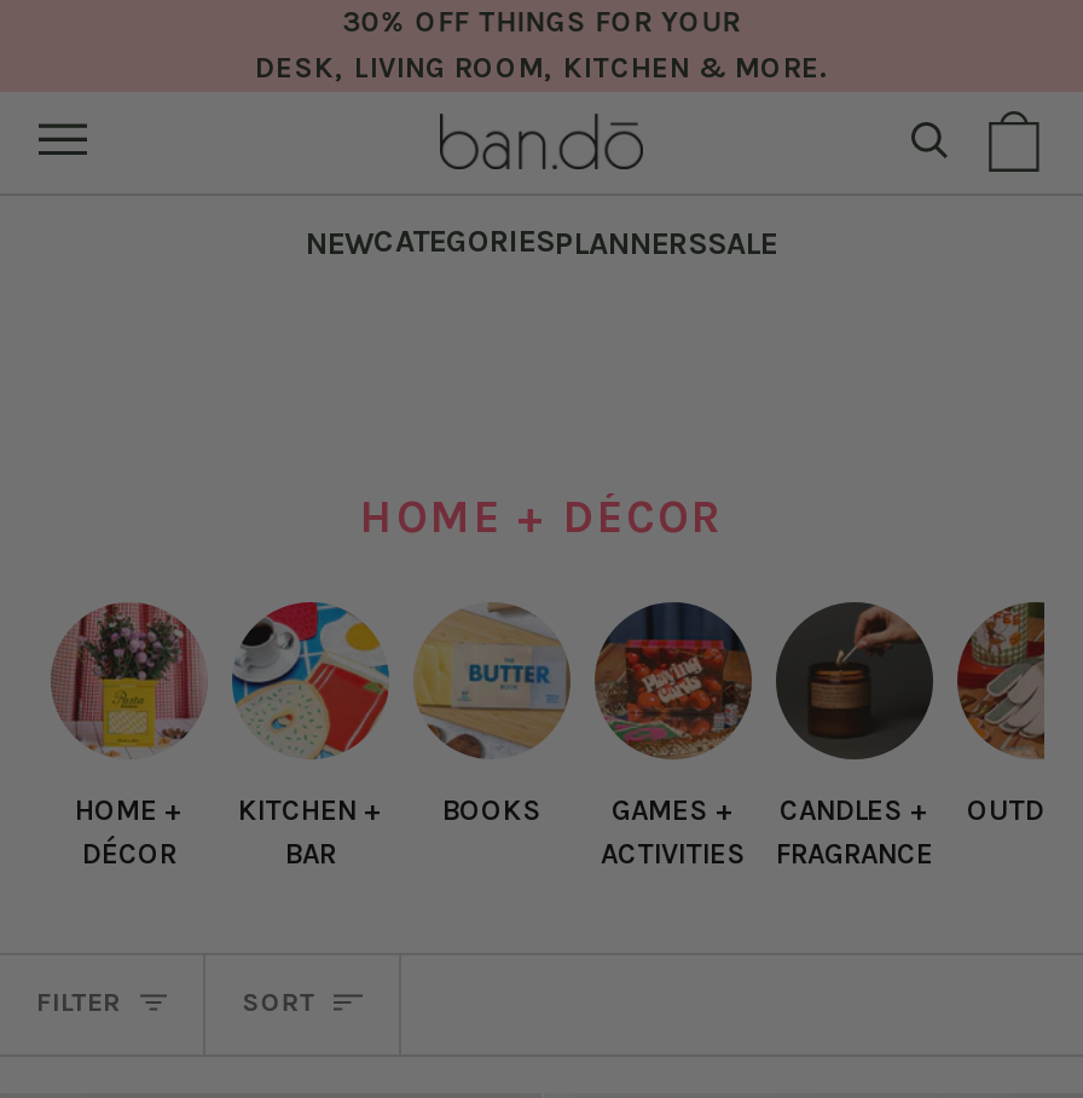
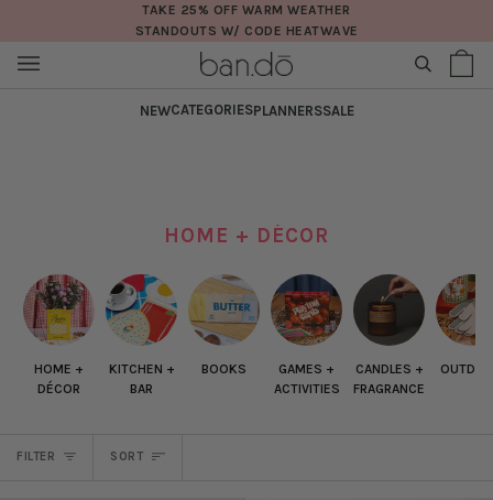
[255,5,828,85] 30% OFF THINGS FOR YOUR | DESK, LIVING ROOM, KITCHEN & MORE. -> [135,2,358,39] TAKE 25% OFF WARM WEATHER | STANDOUTS W/ CODE HEATWAVE

